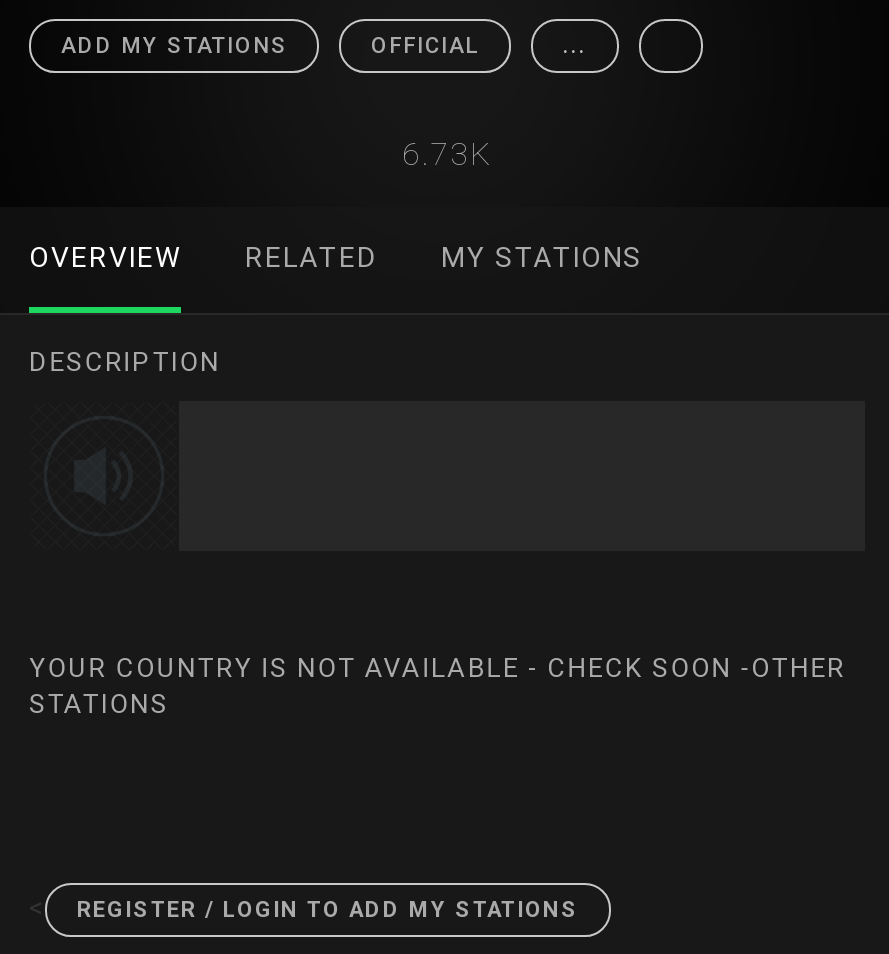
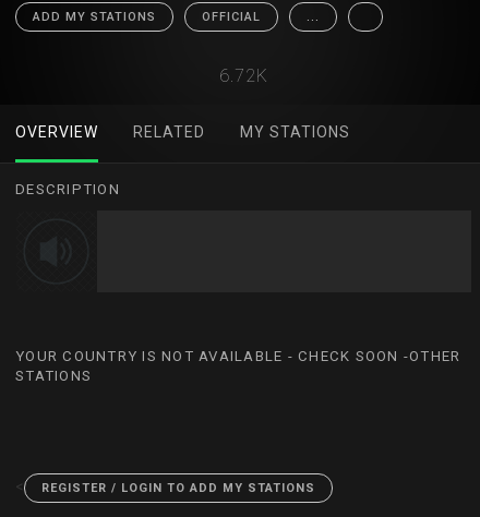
[402,135,492,173] 6.73K -> [219,65,268,86] 6.72K

